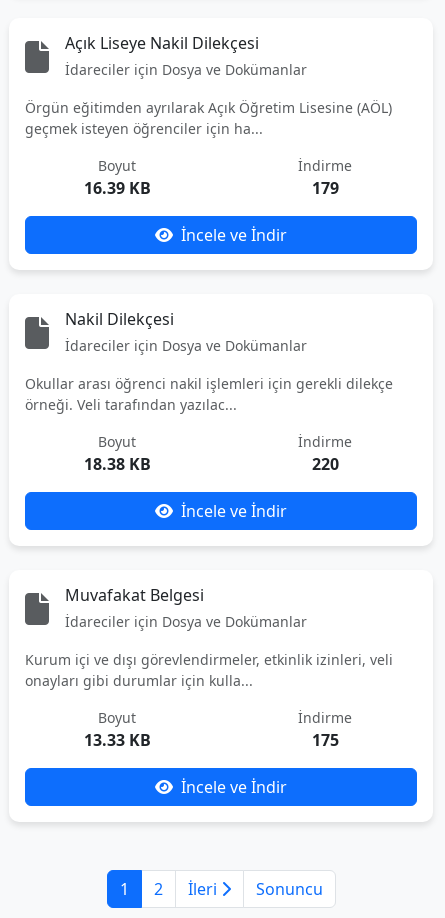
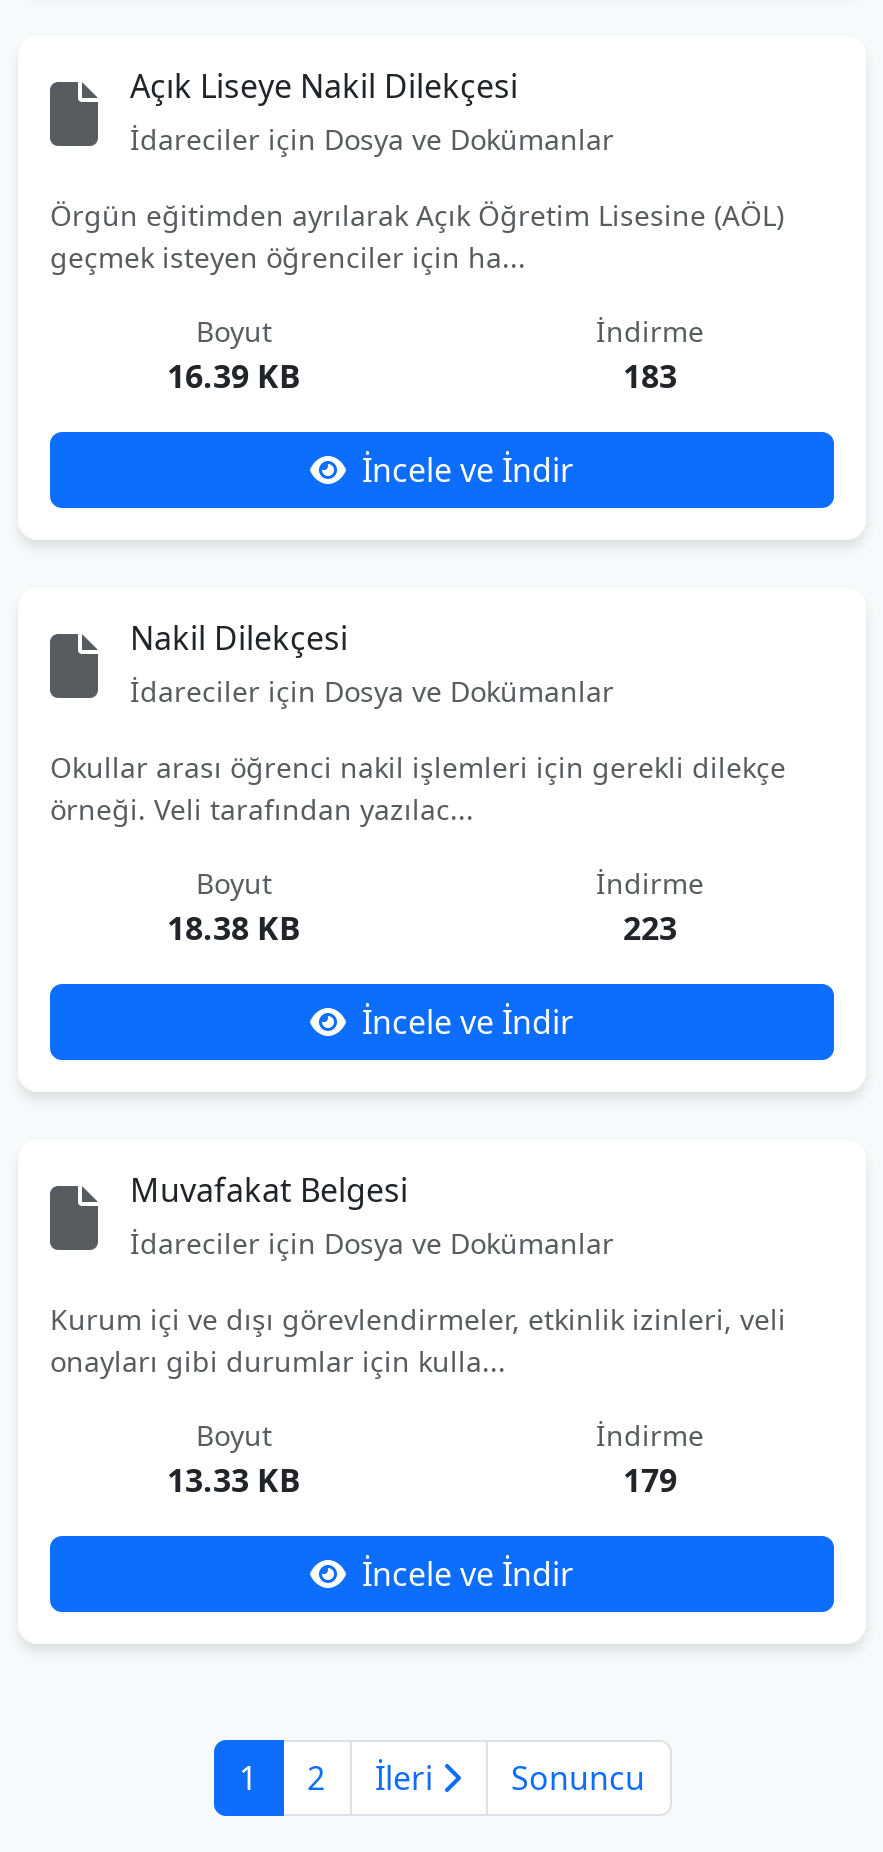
[311,177,338,199] 179 -> [623,354,677,398] 183
[311,453,338,475] 220 -> [623,906,677,950] 223
[311,729,338,751] 175 -> [623,1458,677,1502] 179

